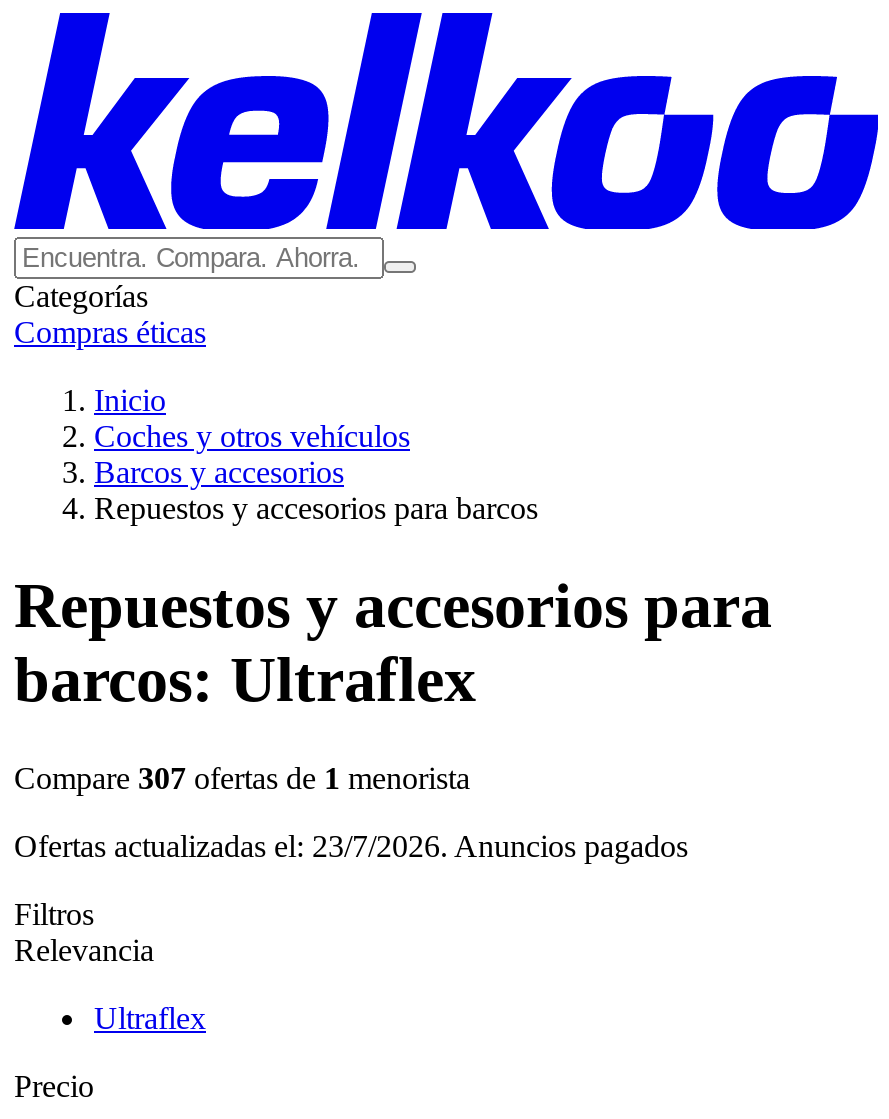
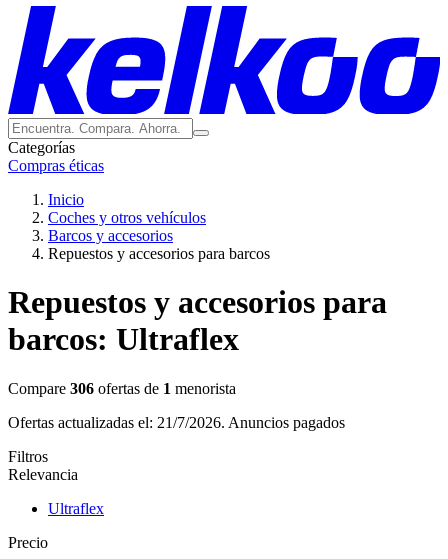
[14,761,470,795] Compare 307 ofertas de 1 menorista -> [8,380,236,397] Compare 306 ofertas de 1 menorista
[14,829,688,863] Ofertas actualizadas el: 23/7/2026. Anuncios pagados -> [8,414,345,431] Ofertas actualizadas el: 21/7/2026. Anuncios pagados

